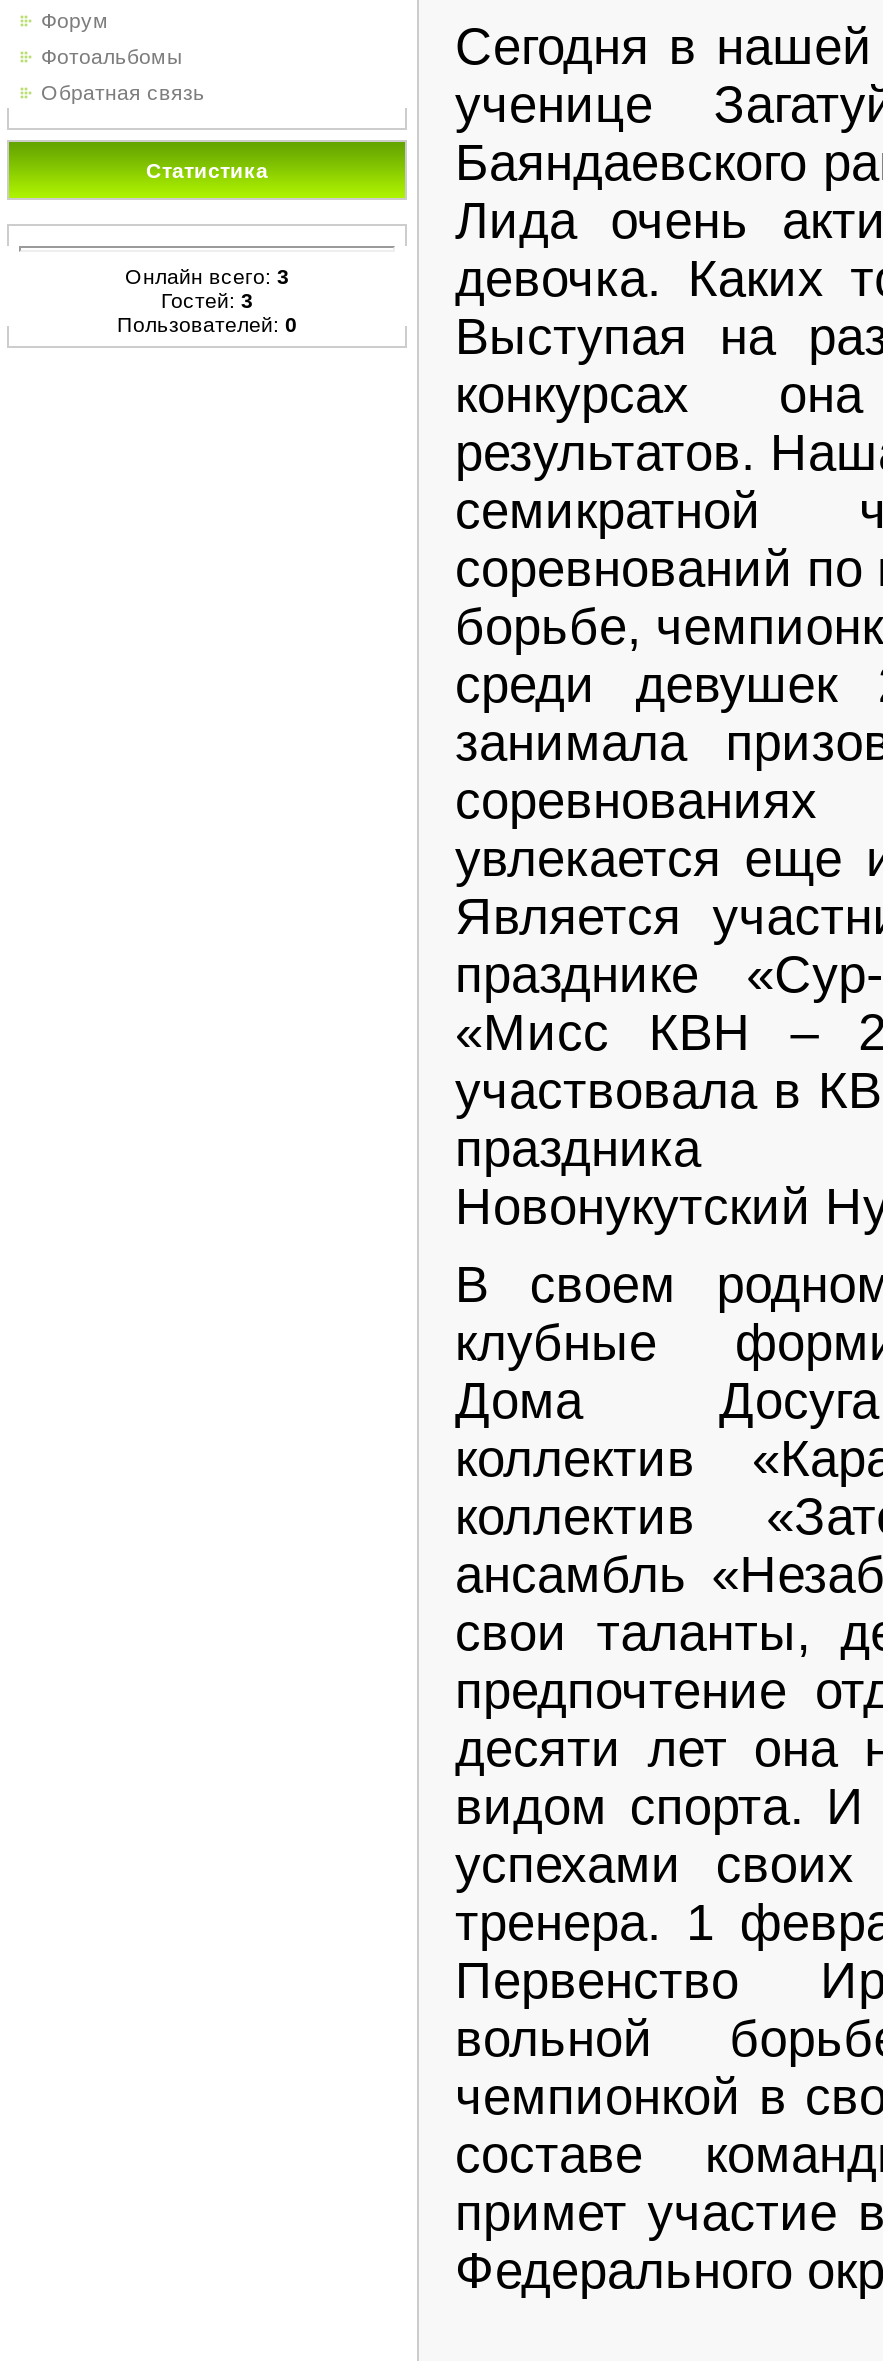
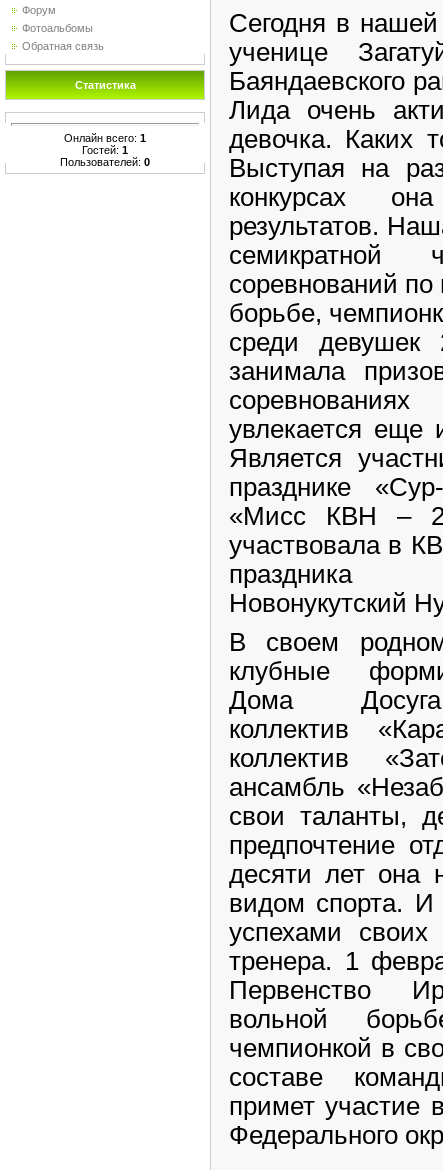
[125,263,289,287] Онлайн всего: 3 -> [64,132,146,144] Онлайн всего: 1
[161,287,253,311] Гостей: 3 -> [82,144,128,156] Гостей: 1

